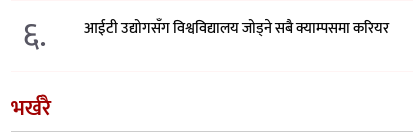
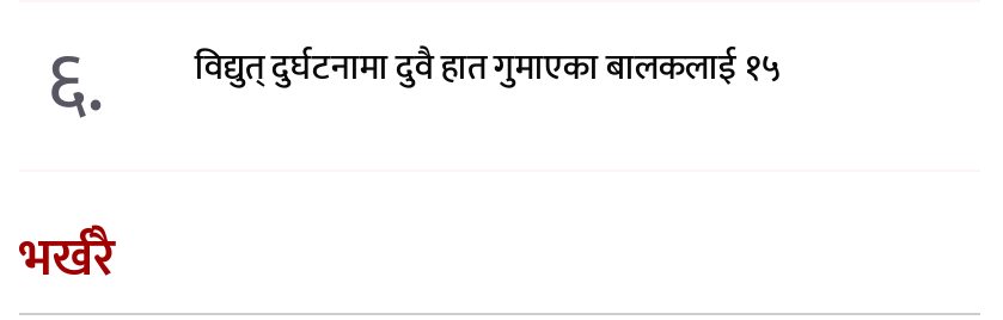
[84,16,389,41] आईटी उद्योगसँग विश्वविद्यालय जोड्ने सबै क्याम्पसमा करियर -> [194,38,780,98] विद्युत् दुर्घटनामा दुवै हात गुमाएका बालकलाई १५

